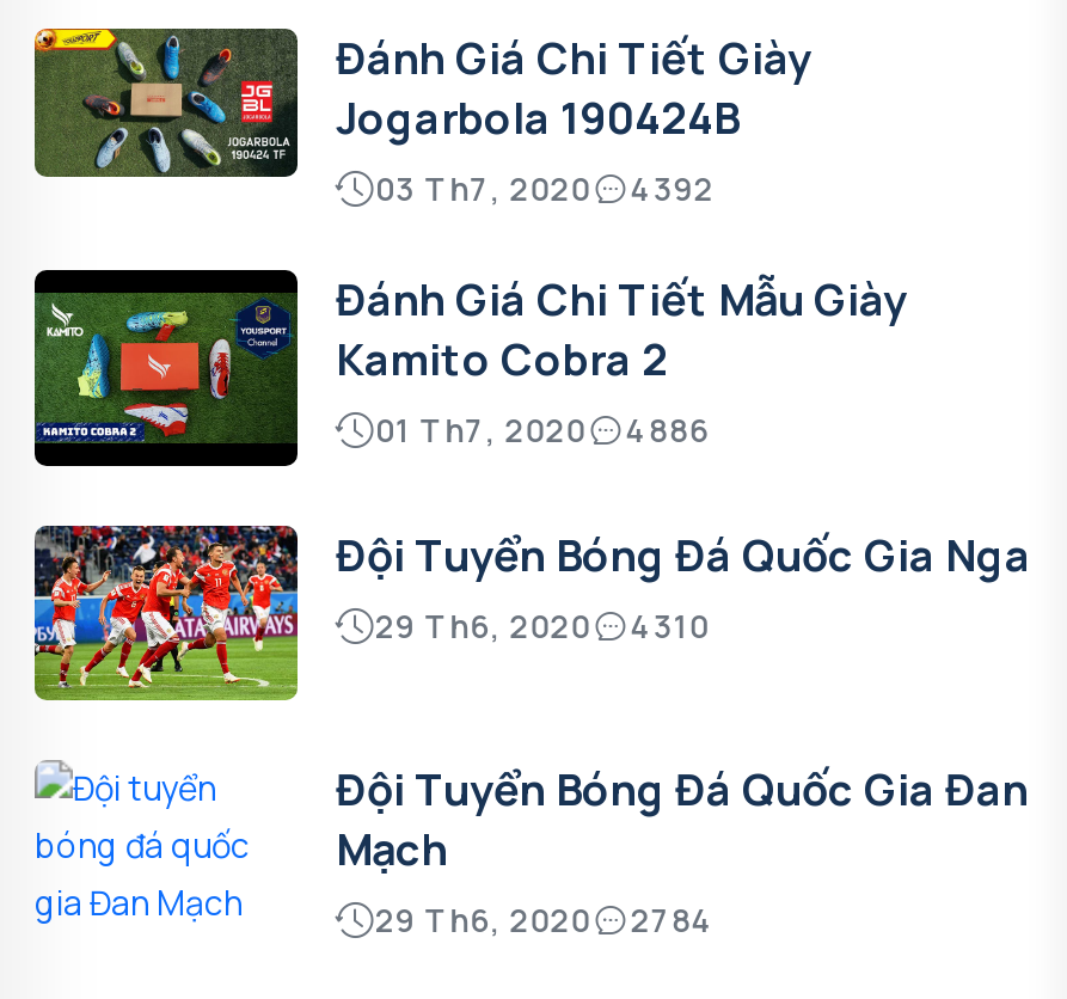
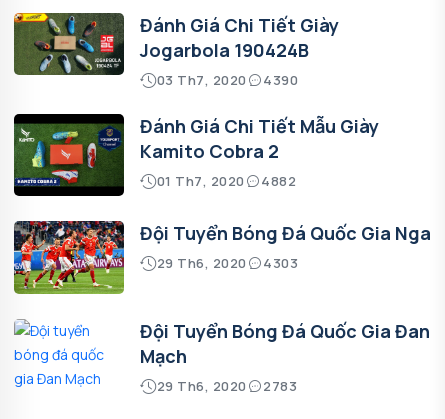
[375,167,714,210] 03 Th7, 2020 4392 -> [156,71,298,89] 03 Th7, 2020 4390
[375,408,710,451] 01 Th7, 2020 4886 -> [156,172,296,190] 01 Th7, 2020 4882
[375,606,710,649] 29 Th6, 2020 4310 -> [156,254,298,272] 29 Th6, 2020 4303
[375,899,714,942] 29 Th6, 2020 2784 -> [156,377,297,395] 29 Th6, 2020 2783

